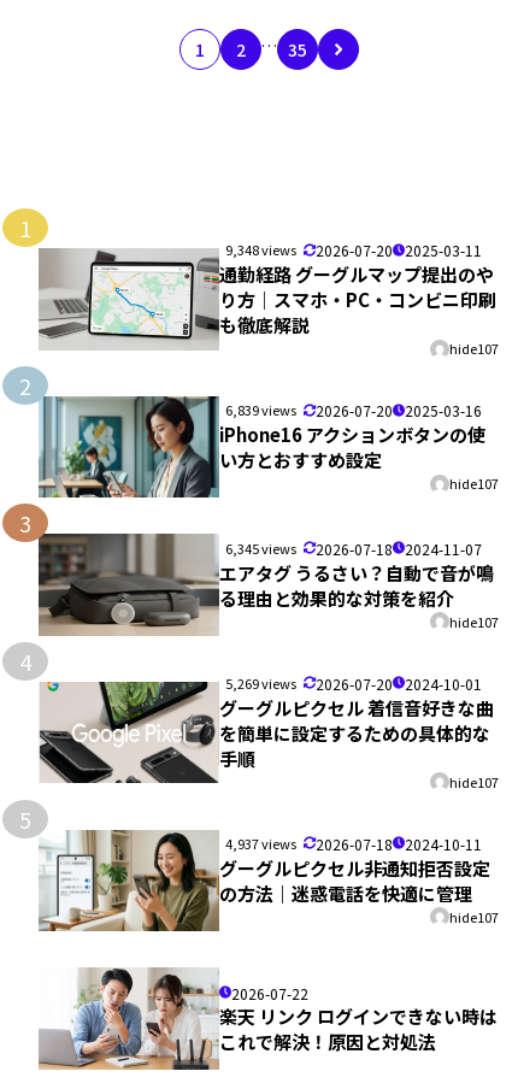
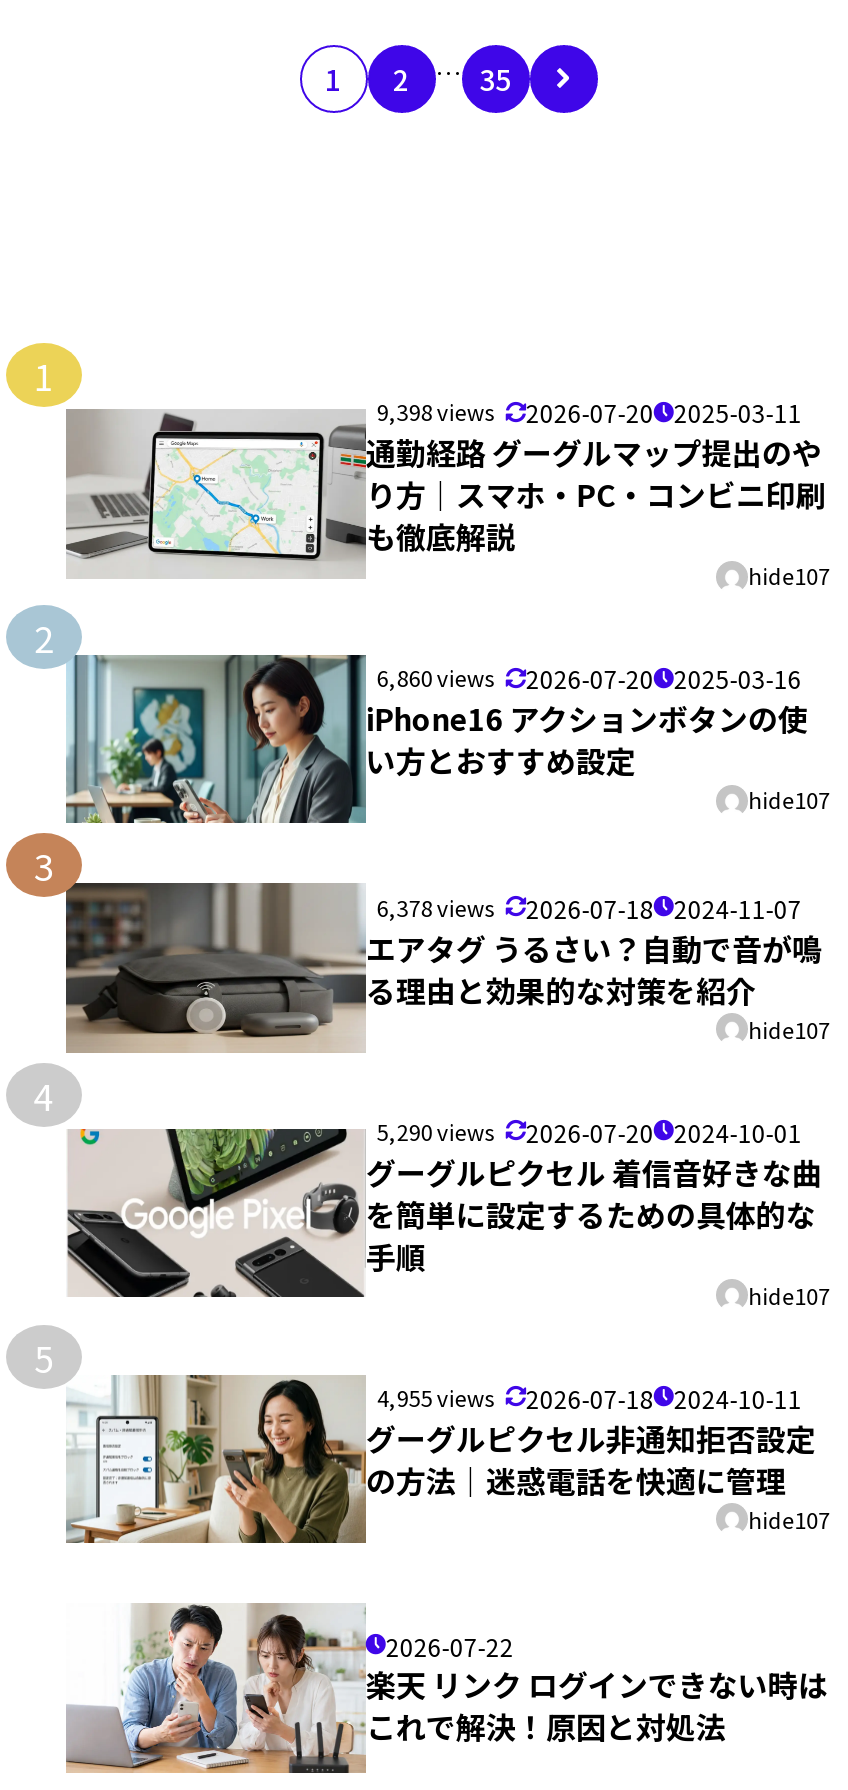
[226,240,482,260] 9,348 views 2026-07-20 2025-03-11 -> [377,395,802,429] 9,398 views 2026-07-20 2025-03-11
[226,400,482,421] 6,839 views 2026-07-20 2025-03-16 -> [377,661,802,695] 6,860 views 2026-07-20 2025-03-16
[226,538,482,558] 6,345 views 2026-07-18 2024-11-07 -> [377,890,802,924] 6,378 views 2026-07-18 2024-11-07
[226,673,482,694] 5,269 views 2026-07-20 2024-10-01 -> [377,1115,802,1149] 5,290 views 2026-07-20 2024-10-01
[226,833,482,854] 4,937 views 2026-07-18 2024-10-11 -> [377,1381,802,1415] 4,955 views 2026-07-18 2024-10-11

